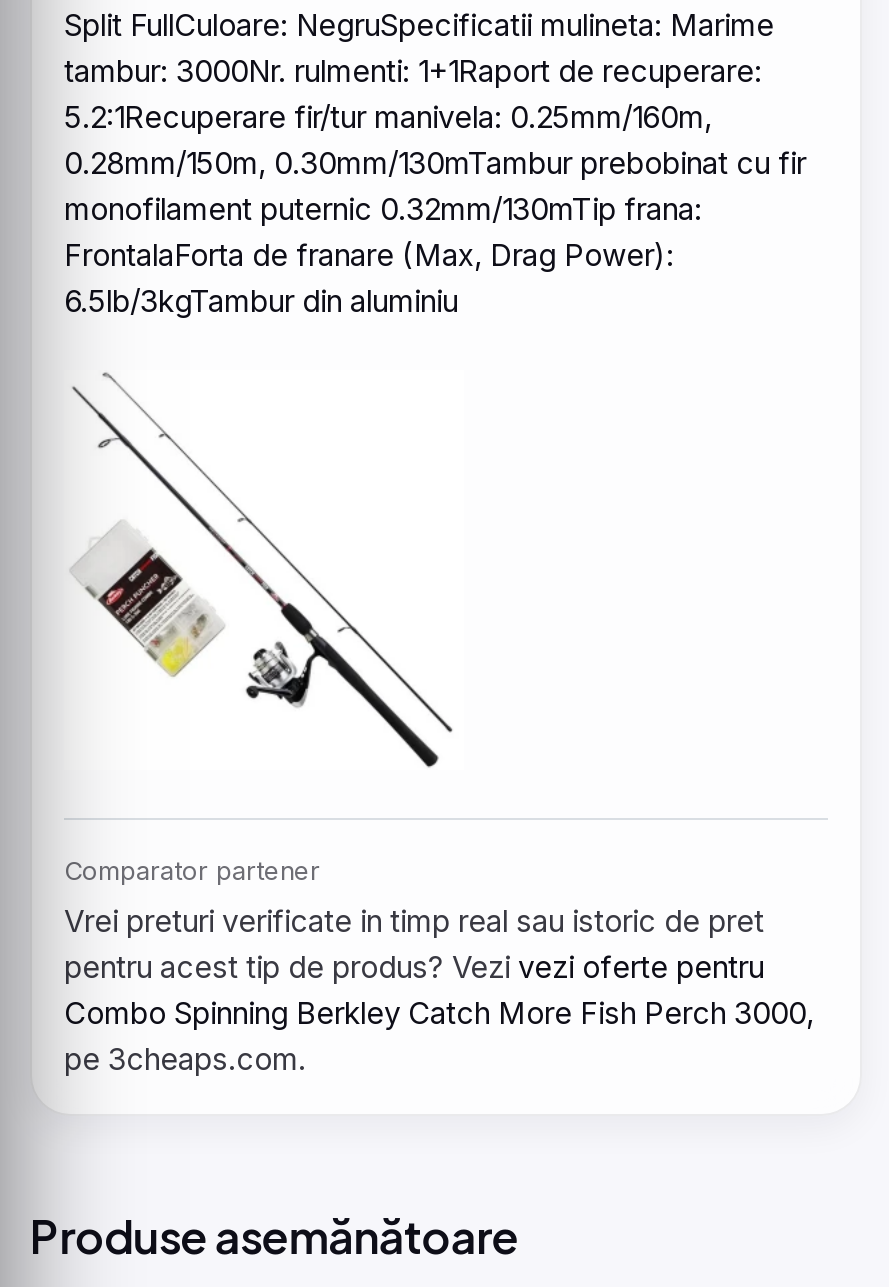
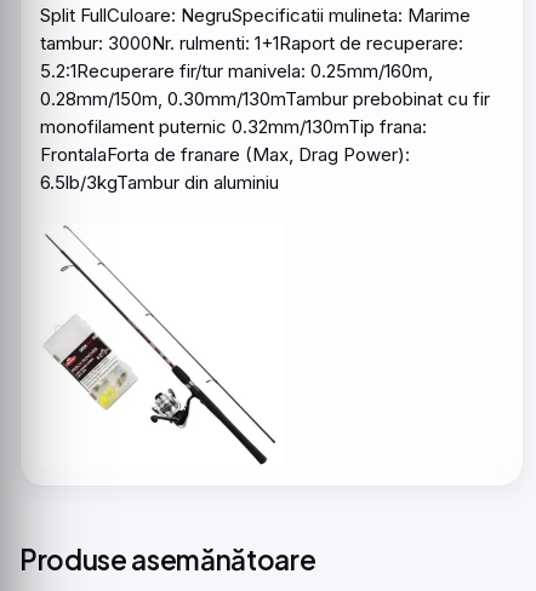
[64,856,814,1078] Comparator partener | Vrei preturi verificate in timp real sau istoric de pret | pentru acest tip de produs? Vezi vezi oferte pentru | Combo Spinning Berkley Catch More Fish Perch 3000, | pe 3cheaps.com. -> none

